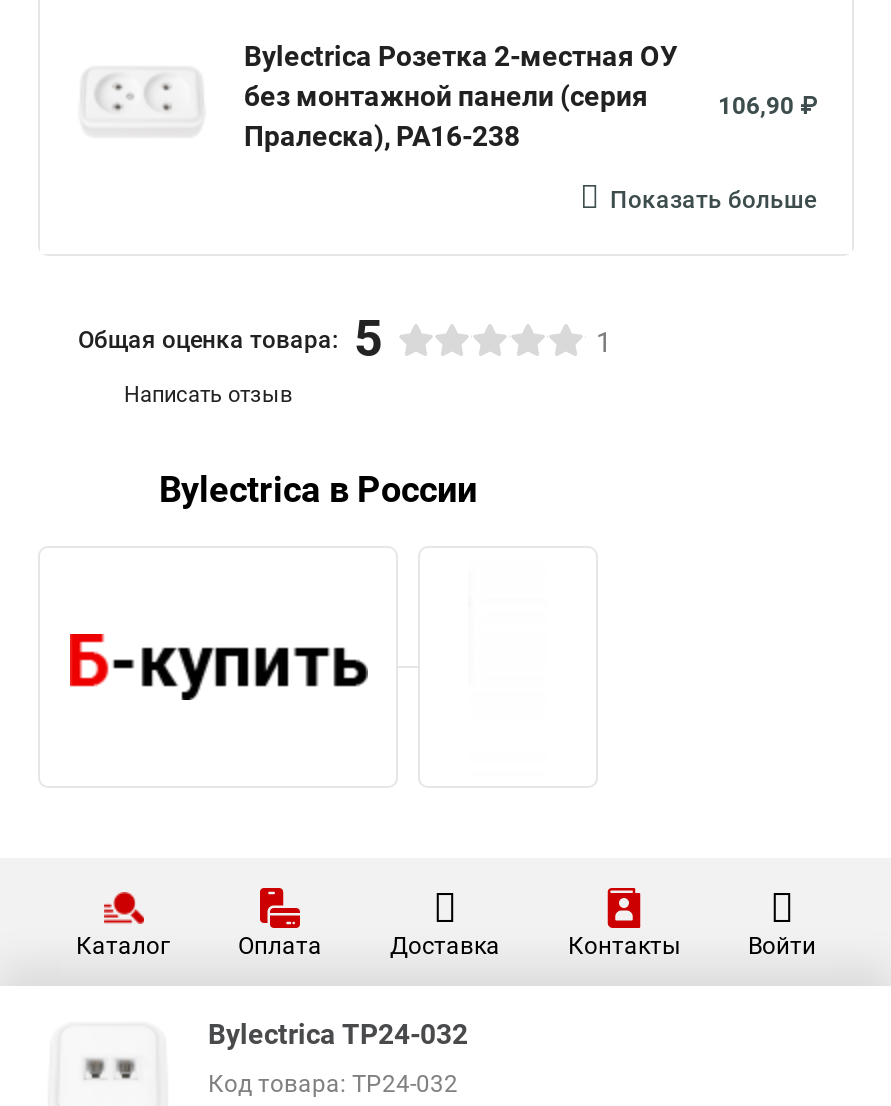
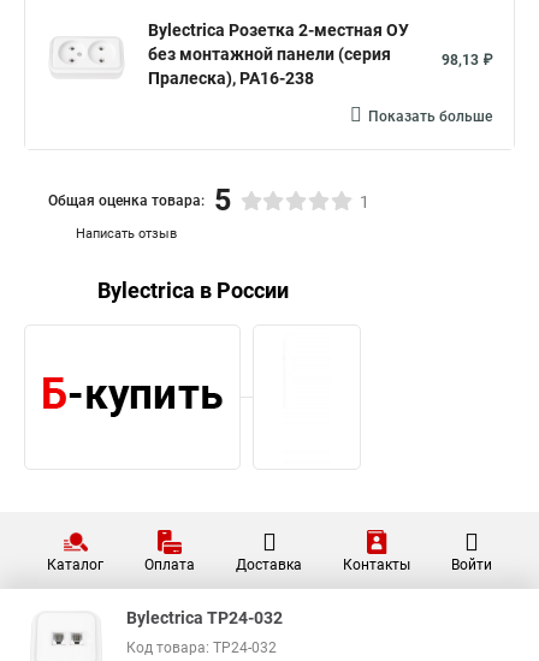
[718,92,816,120] 106,90 ₽ -> [442,52,492,69] 98,13 ₽

